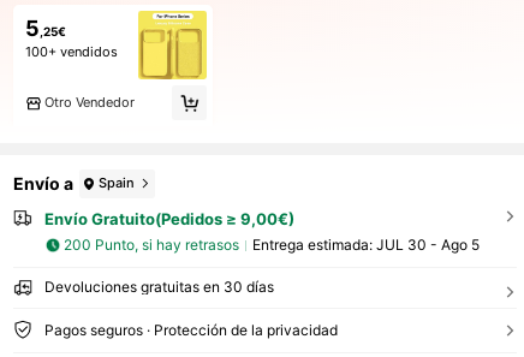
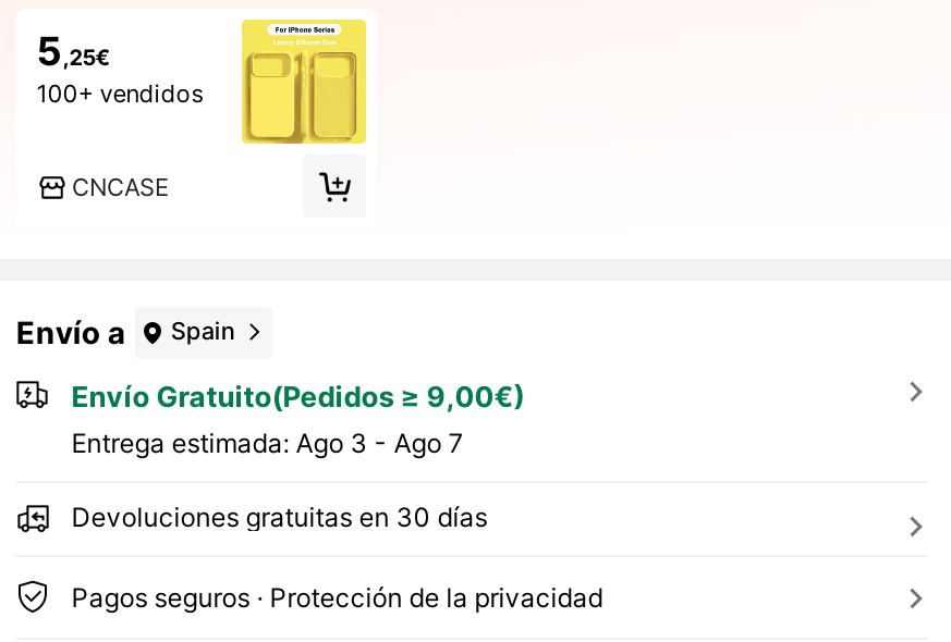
[44,94,135,111] Otro Vendedor -> [72,171,170,201] CNCASE
[64,236,479,254] 200 Punto, si hay retrasos | Entrega estimada: JUL 30 - Ago 5 -> [71,427,463,460] Entrega estimada: Ago 3 - Ago 7

